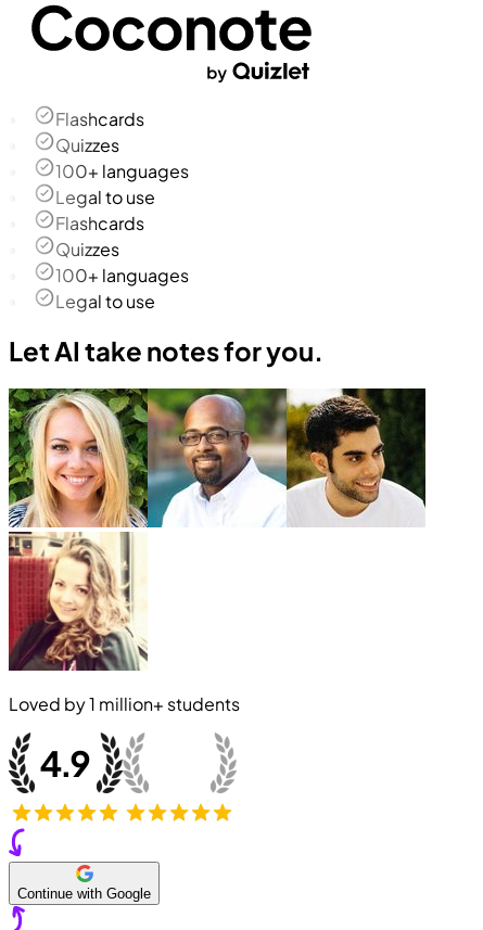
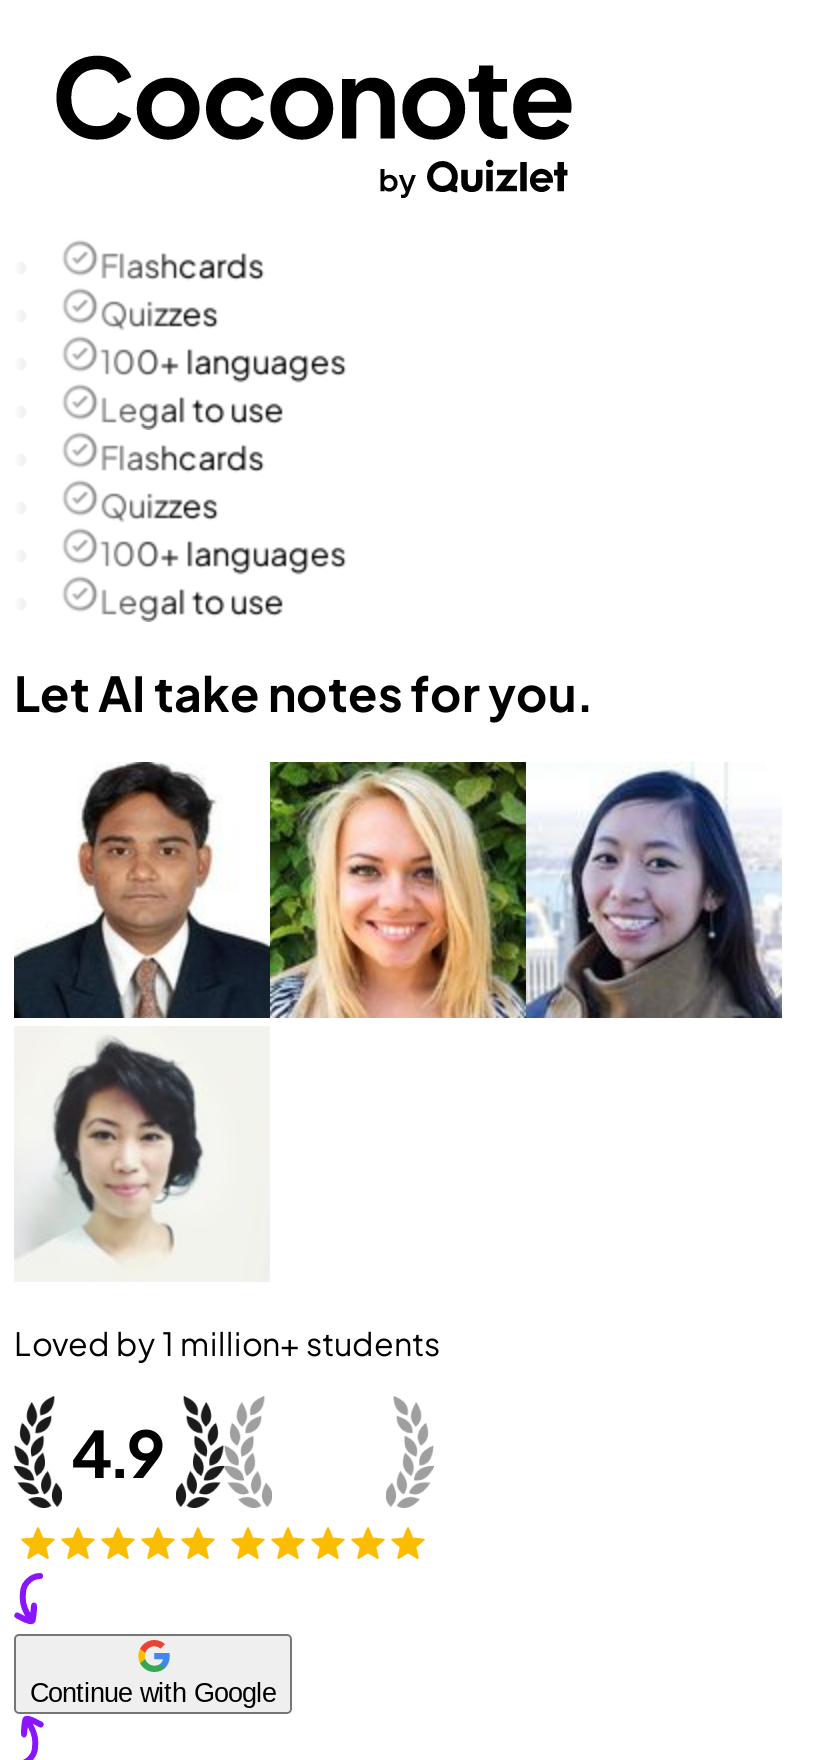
[8,387,427,672] [image] -> [14,762,784,1282] [image]

